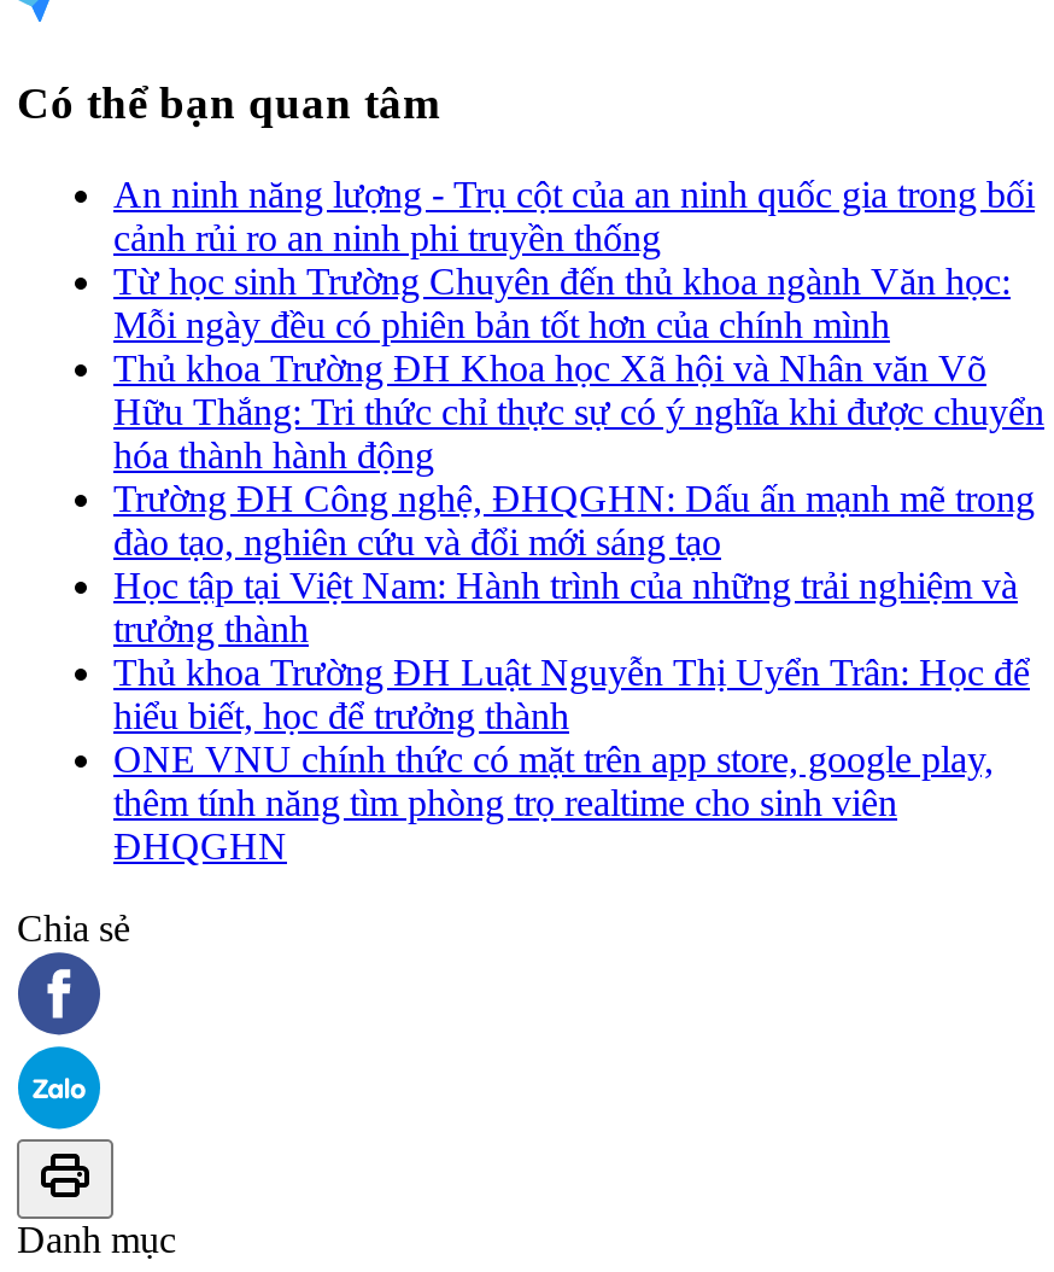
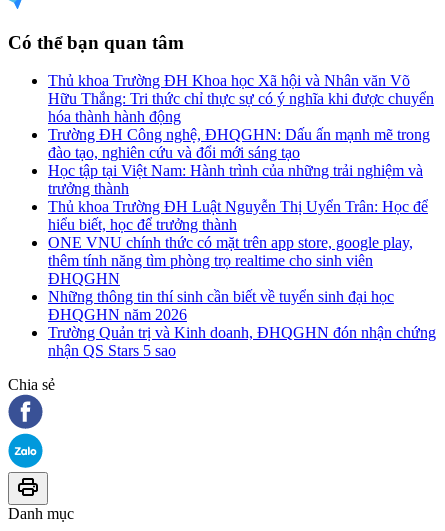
[113,174,1035,346] An ninh năng lượng - Trụ cột của an ninh quốc gia trong bối | cảnh rủi ro an ninh phi truyền thống | Từ học sinh Trường Chuyên đến thủ khoa ngành Văn học: | Mỗi ngày đều có phiên bản tốt hơn của chính mình -> none
moved [113,348,1044,867] -> [48,72,434,287]: Thủ khoa Trường ĐH Khoa học Xã hội và Nhân văn Võ | Hữu Thắng: Tri thức chỉ thực sự có ý nghĩa khi được chuyển | hóa thành hành động | ... | thêm tính năng tìm phòng trọ realtime cho sinh viên | ĐHQGHN
none -> [48,288,436,359] Những thông tin thí sinh cần biết về tuyển sinh đại học | ĐHQGHN năm 2026 | Trường Quản trị và Kinh doanh, ĐHQGHN đón nhận chứng | nhận QS Stars 5 sao

